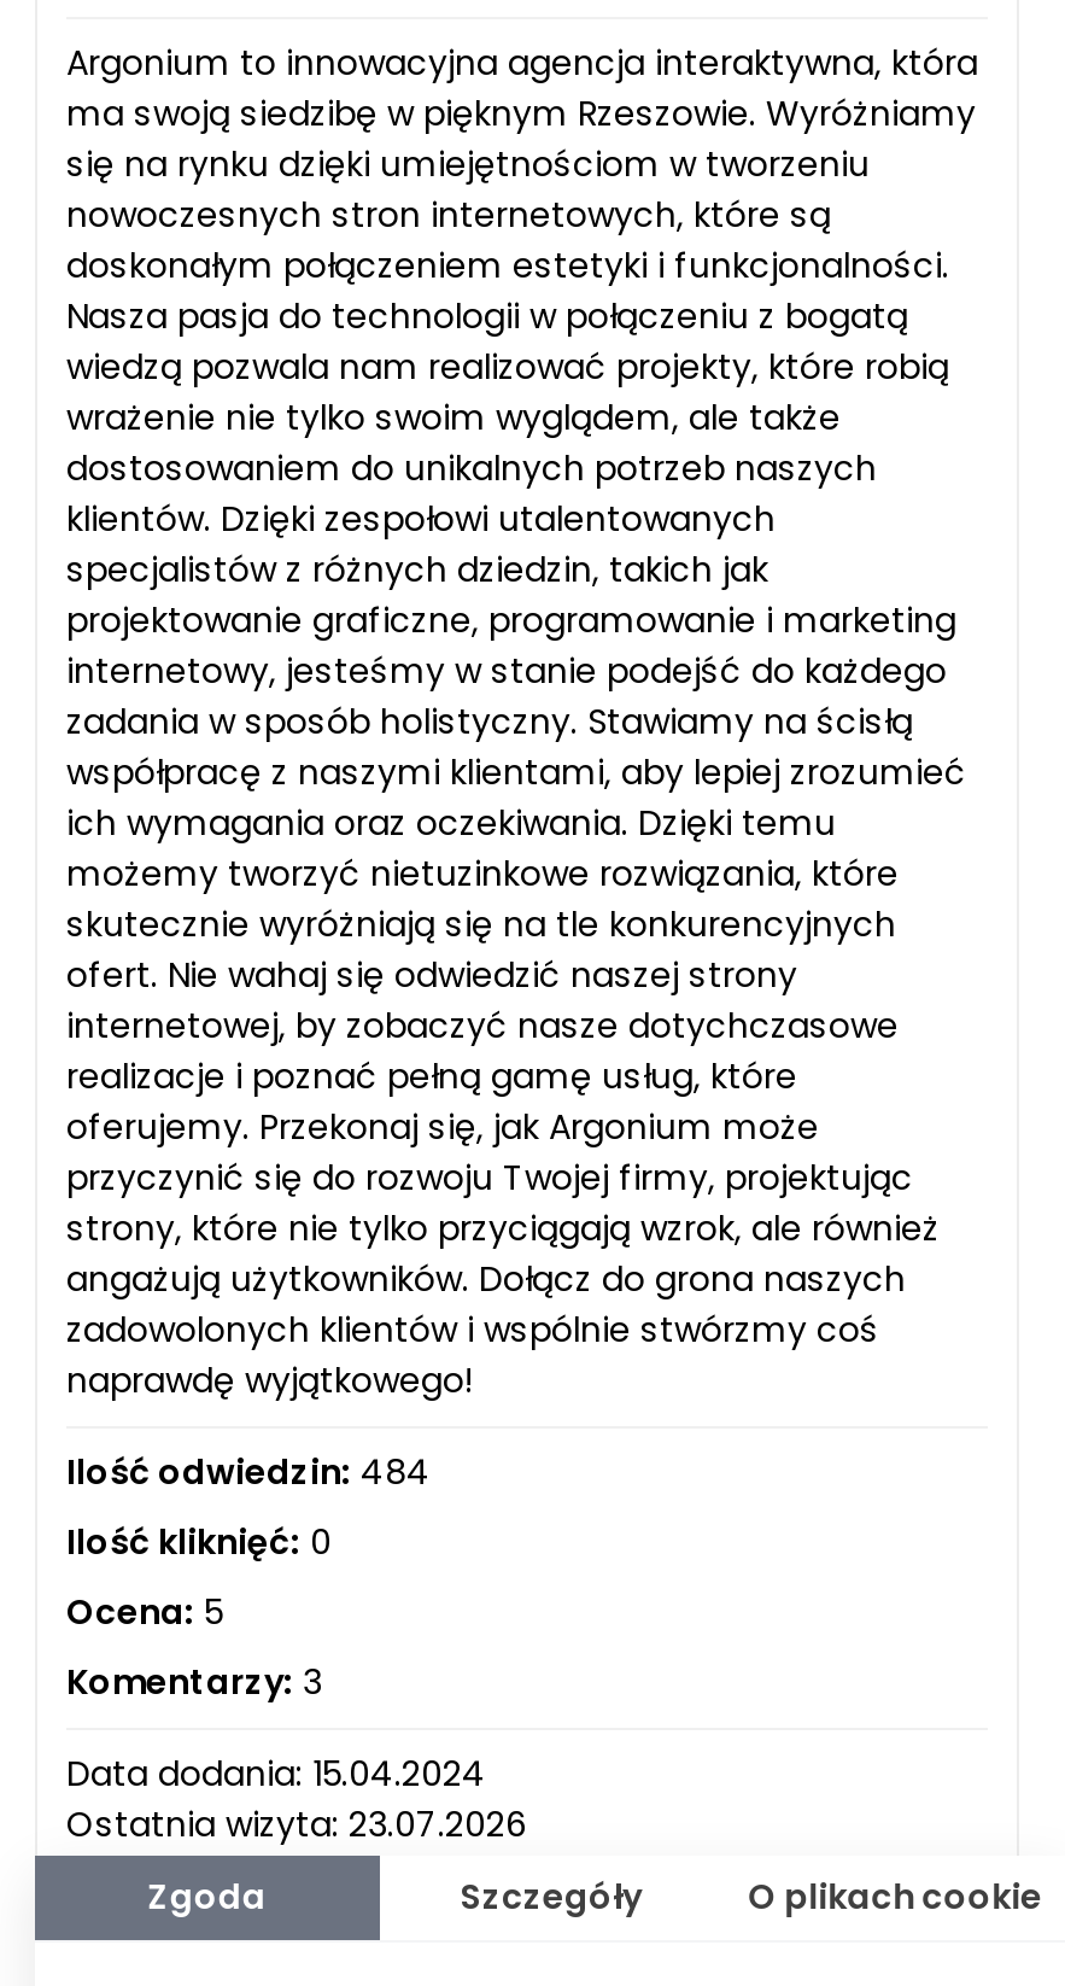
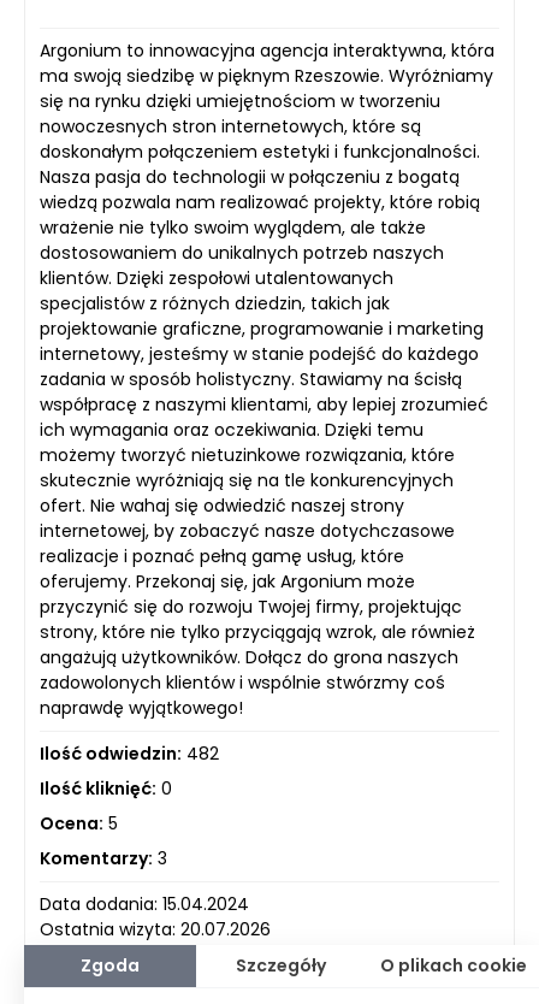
[66,1448,431,1496] Ilość odwiedzin: 484 -> [40,742,219,766] Ilość odwiedzin: 482
[66,1800,527,1848] Ostatnia wizyta: 23.07.2026 -> [40,917,271,941] Ostatnia wizyta: 20.07.2026

